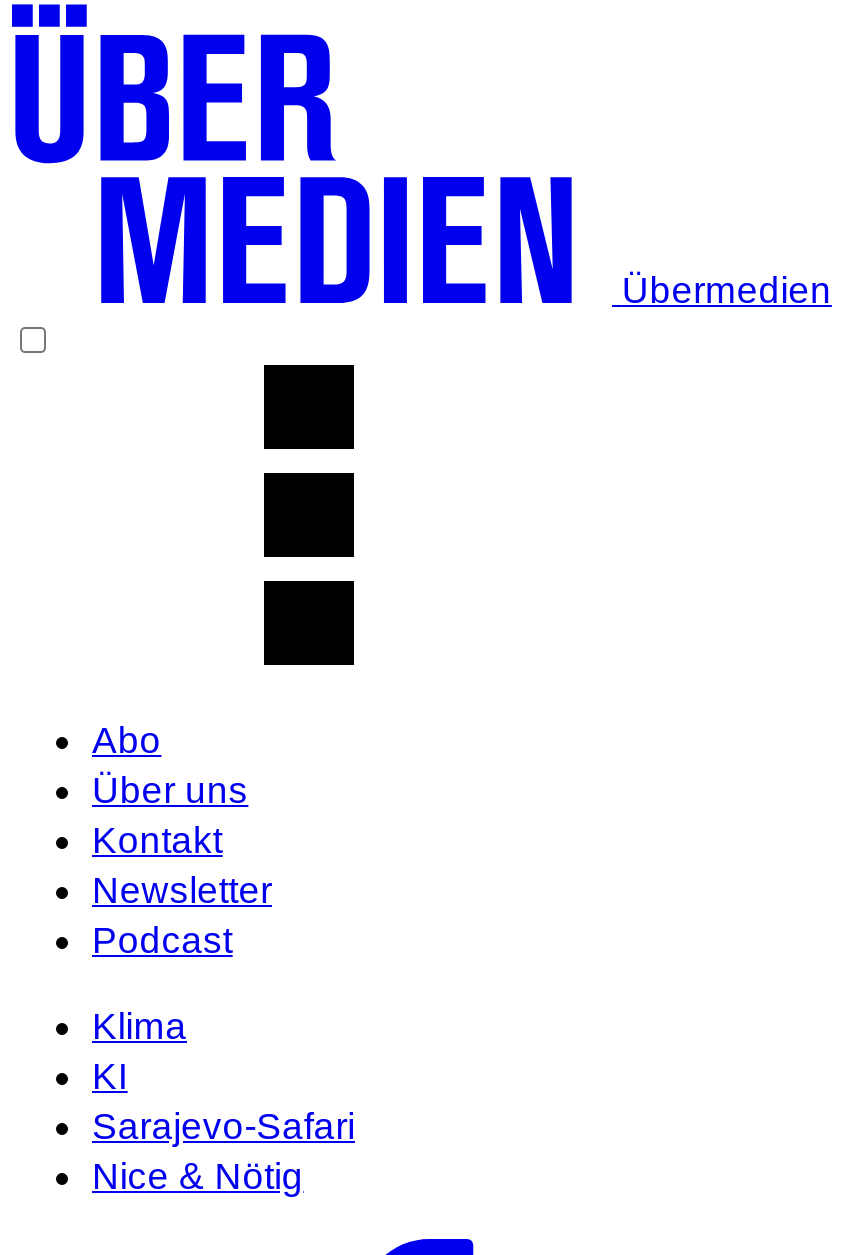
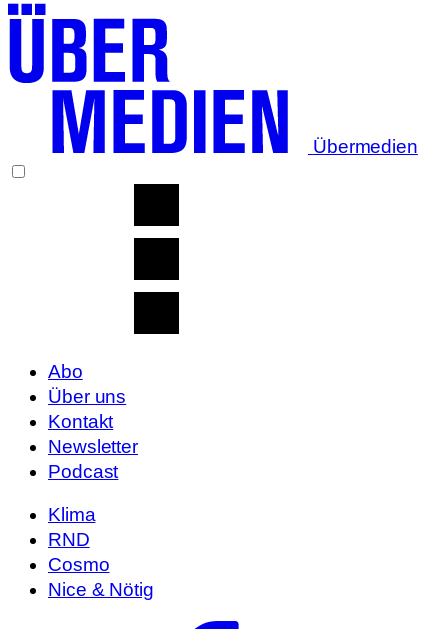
[92,1055,355,1147] KI | Sarajevo-Safari -> [48,529,109,575] RND | Cosmo

